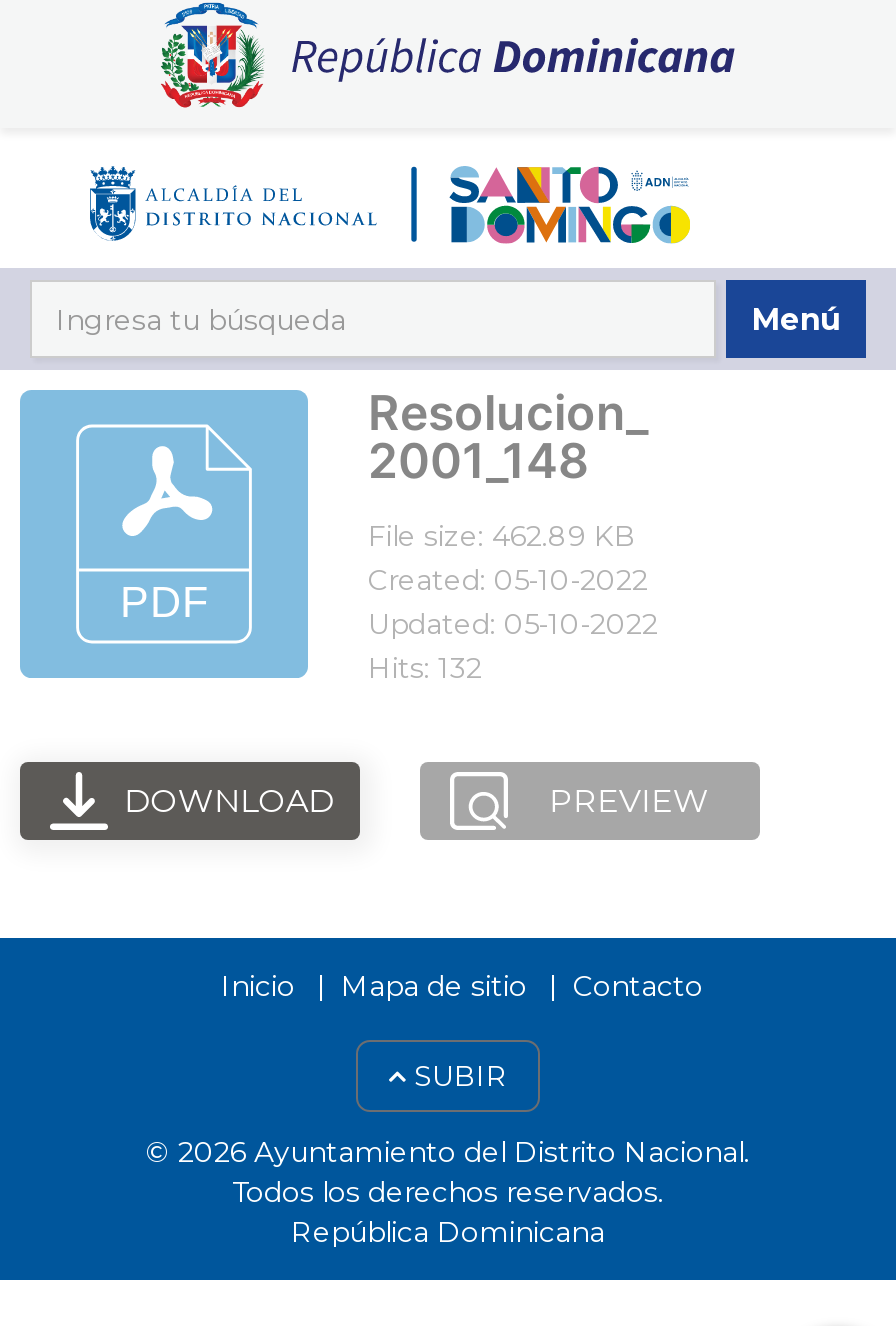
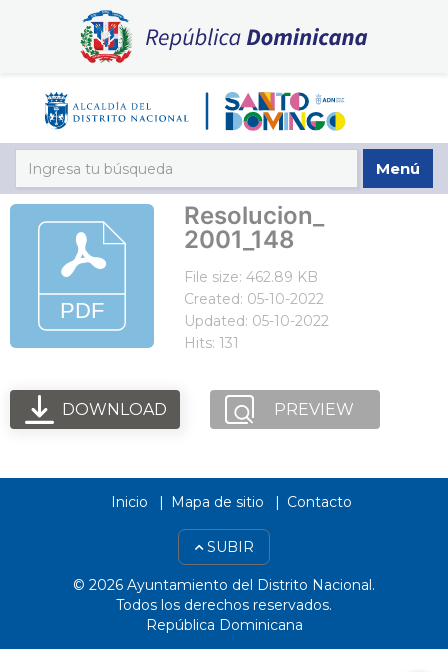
[368,651,482,687] Hits: 132 -> [184,334,239,352] Hits: 131

